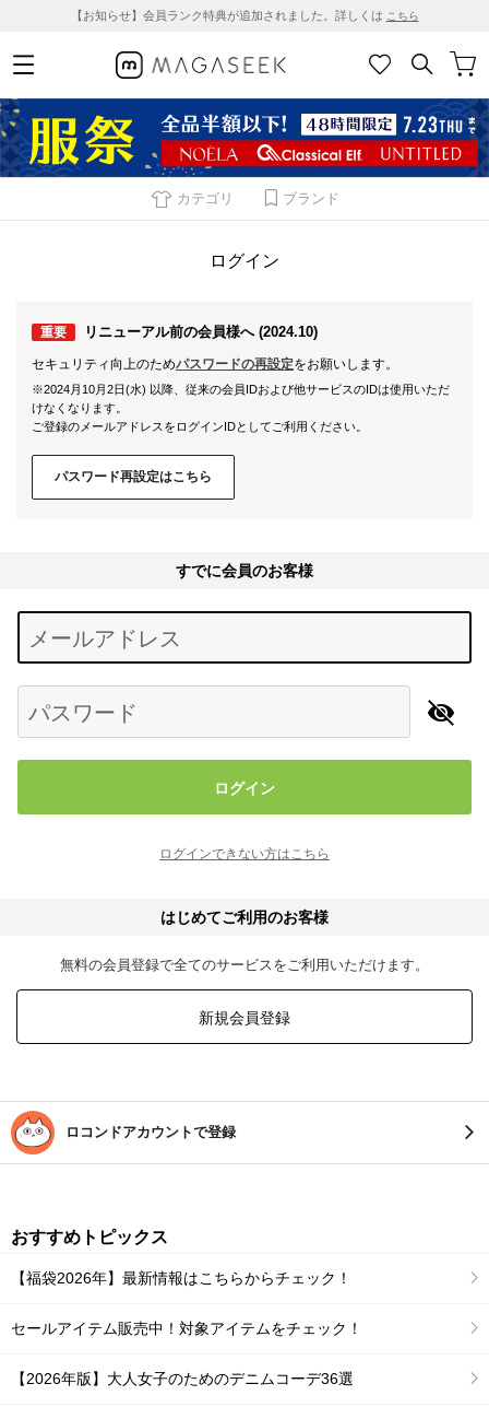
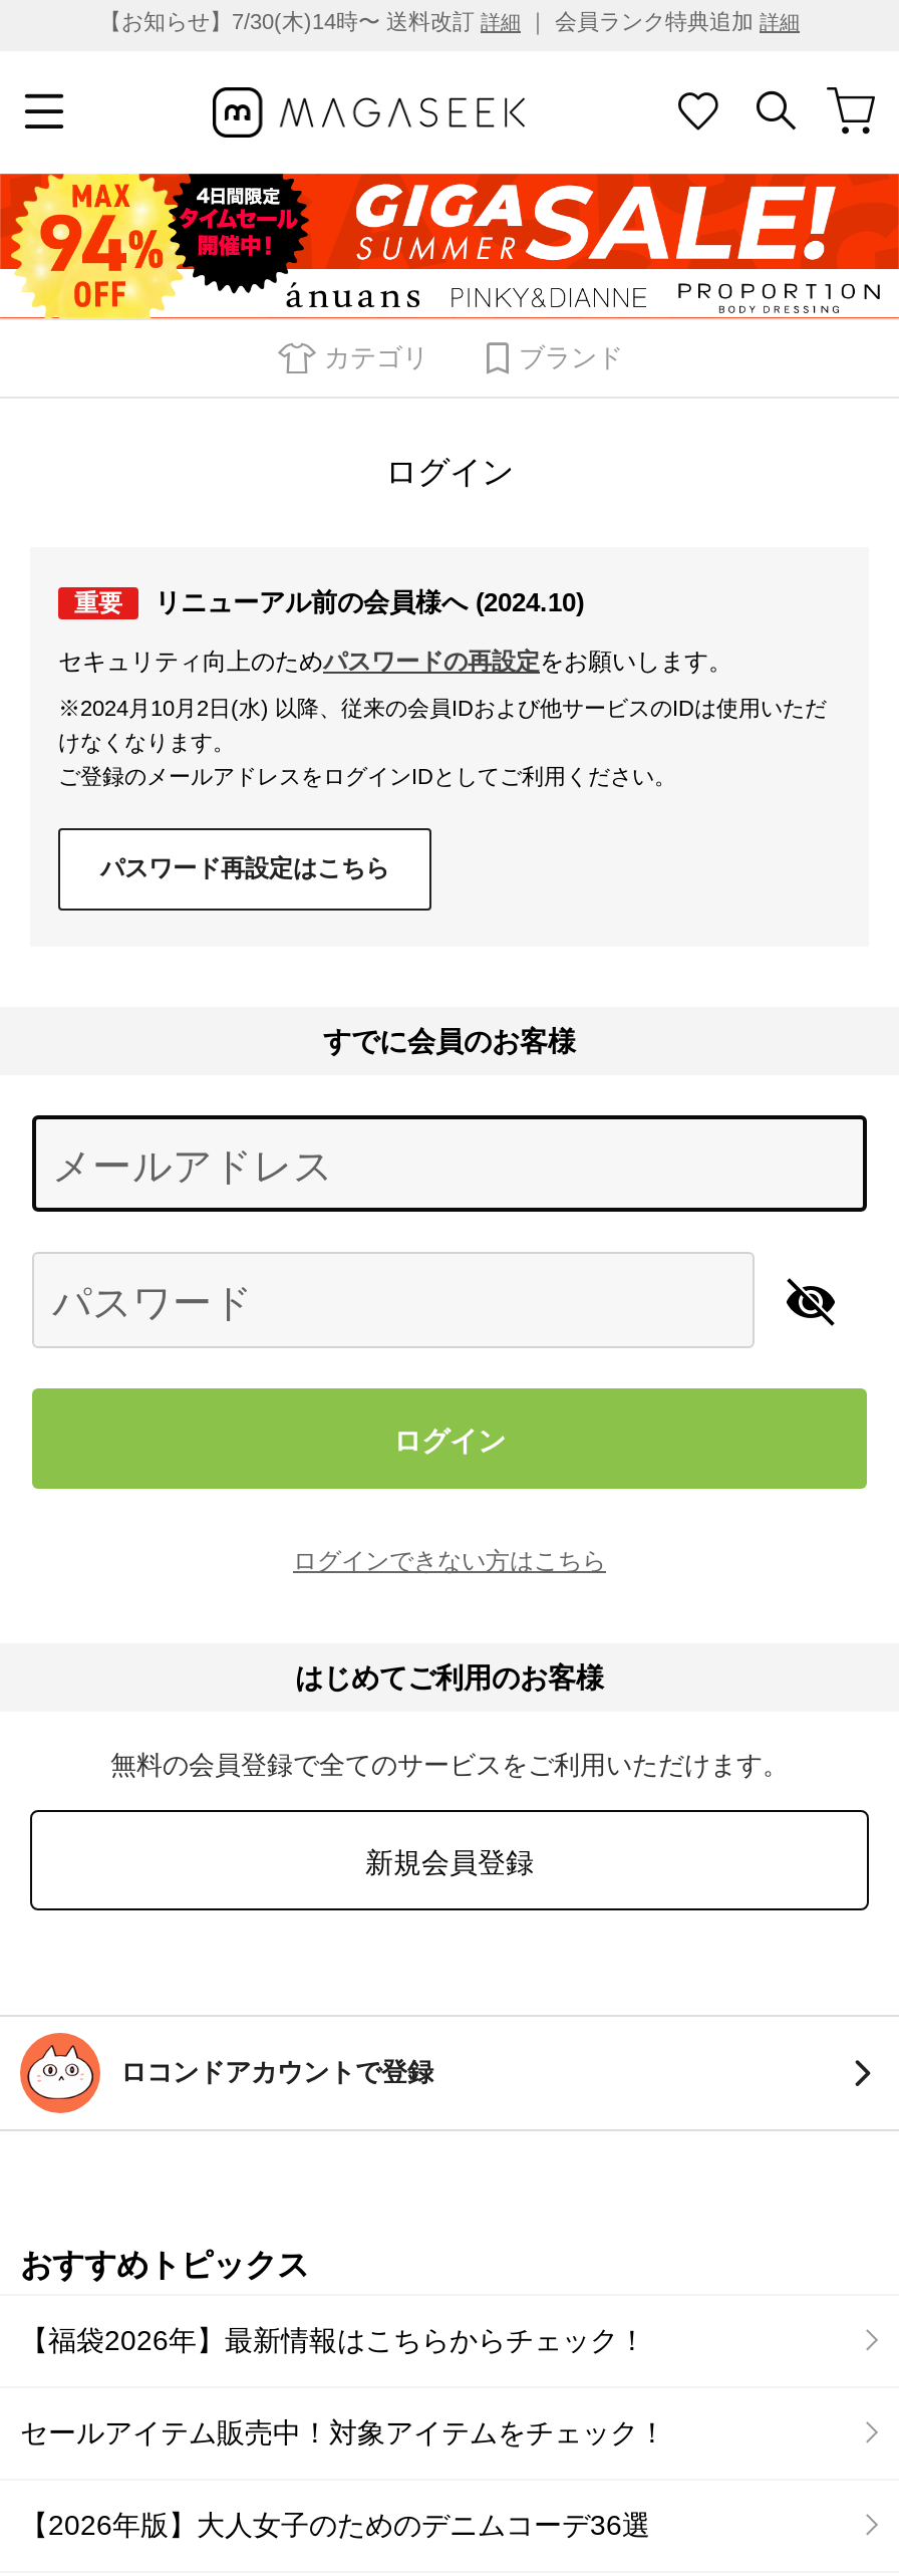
[70,9,419,22] 【お知らせ】会員ランク特典が追加されました。詳しくはこちら -> [99,9,800,33] 【お知らせ】7/30(木)14時〜 送料改訂詳細｜ 会員ランク特典追加詳細
[3,97,486,178] [image] -> [6,172,893,320] [image]

